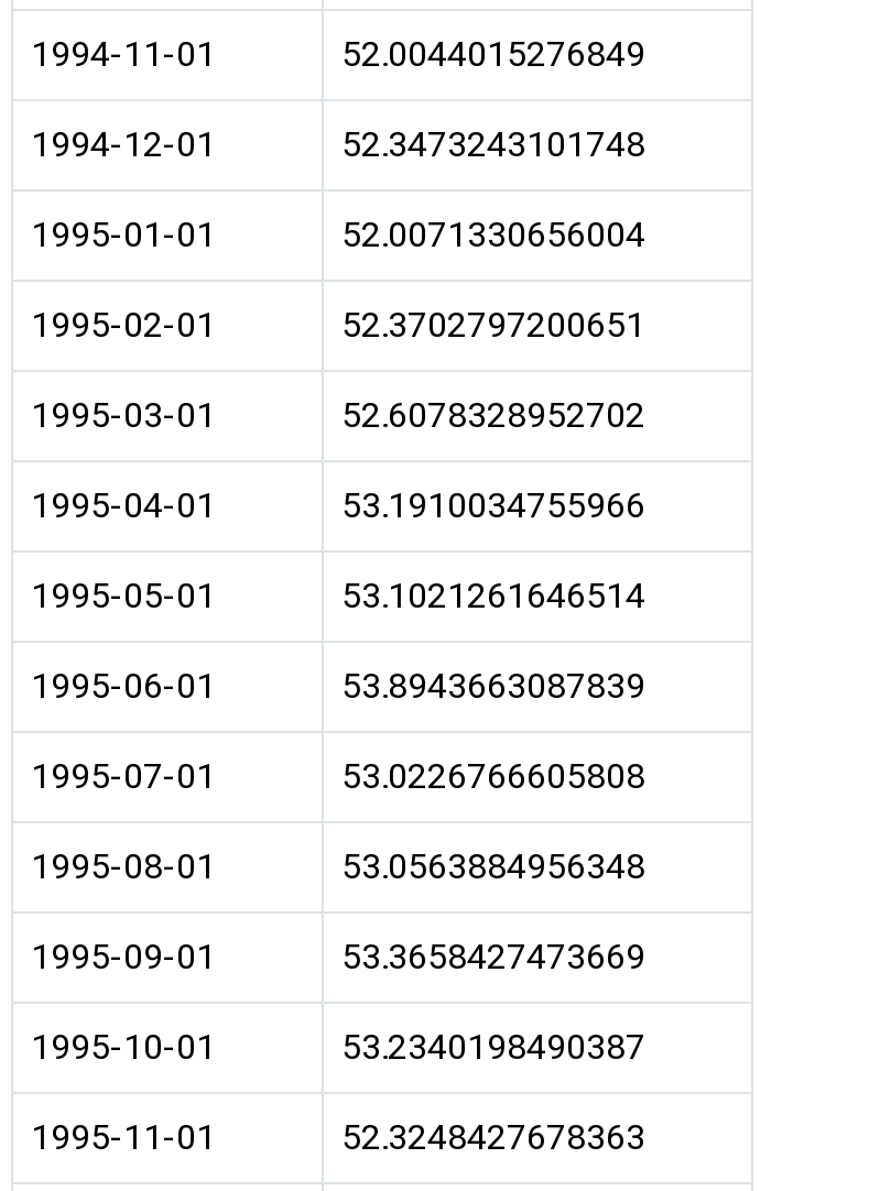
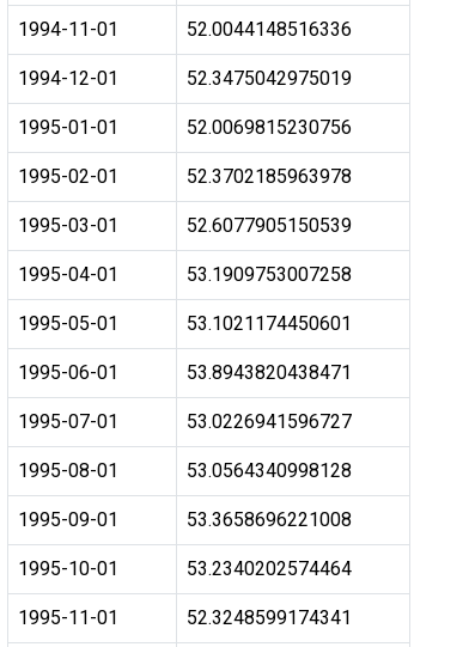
[341,33,645,75] 52.0044015276849 -> [187,18,352,41] 52.0044148516336
[341,123,645,165] 52.3473243101748 -> [187,67,352,90] 52.3475042975019
[341,214,645,255] 52.0071330656004 -> [187,116,352,139] 52.0069815230756
[341,304,645,346] 52.3702797200651 -> [187,165,352,188] 52.3702185963978
[341,394,645,436] 52.6078328952702 -> [187,214,352,237] 52.6077905150539
[341,484,645,526] 53.1910034755966 -> [187,263,352,286] 53.1909753007258
[341,575,645,616] 53.1021261646514 -> [187,312,352,335] 53.1021174450601
[341,665,645,707] 53.8943663087839 -> [187,361,352,384] 53.8943820438471
[341,755,645,797] 53.0226766605808 -> [187,410,352,433] 53.0226941596727
[341,845,645,887] 53.0563884956348 -> [187,459,352,482] 53.0564340998128
[341,936,645,977] 53.3658427473669 -> [187,508,352,531] 53.3658696221008
[341,1026,645,1068] 53.2340198490387 -> [187,557,352,580] 53.2340202574464
[341,1116,645,1158] 52.3248427678363 -> [187,606,352,629] 52.3248599174341

